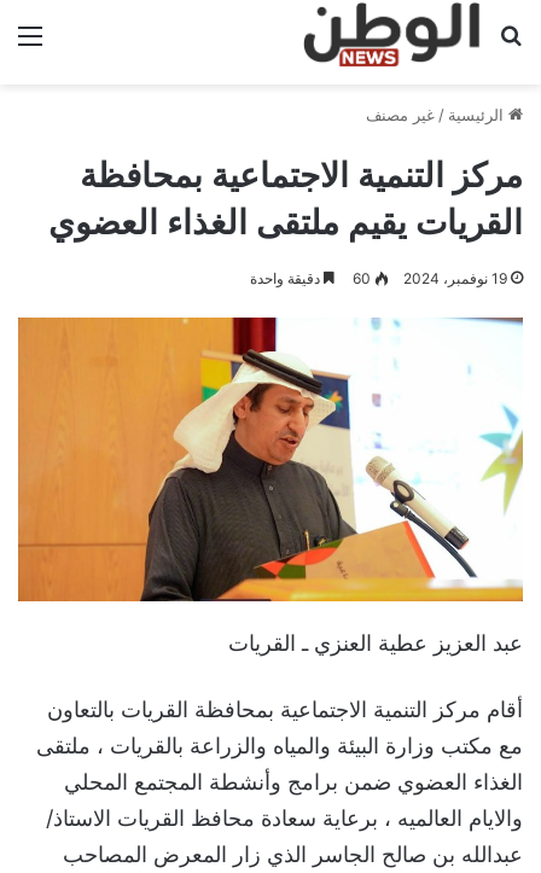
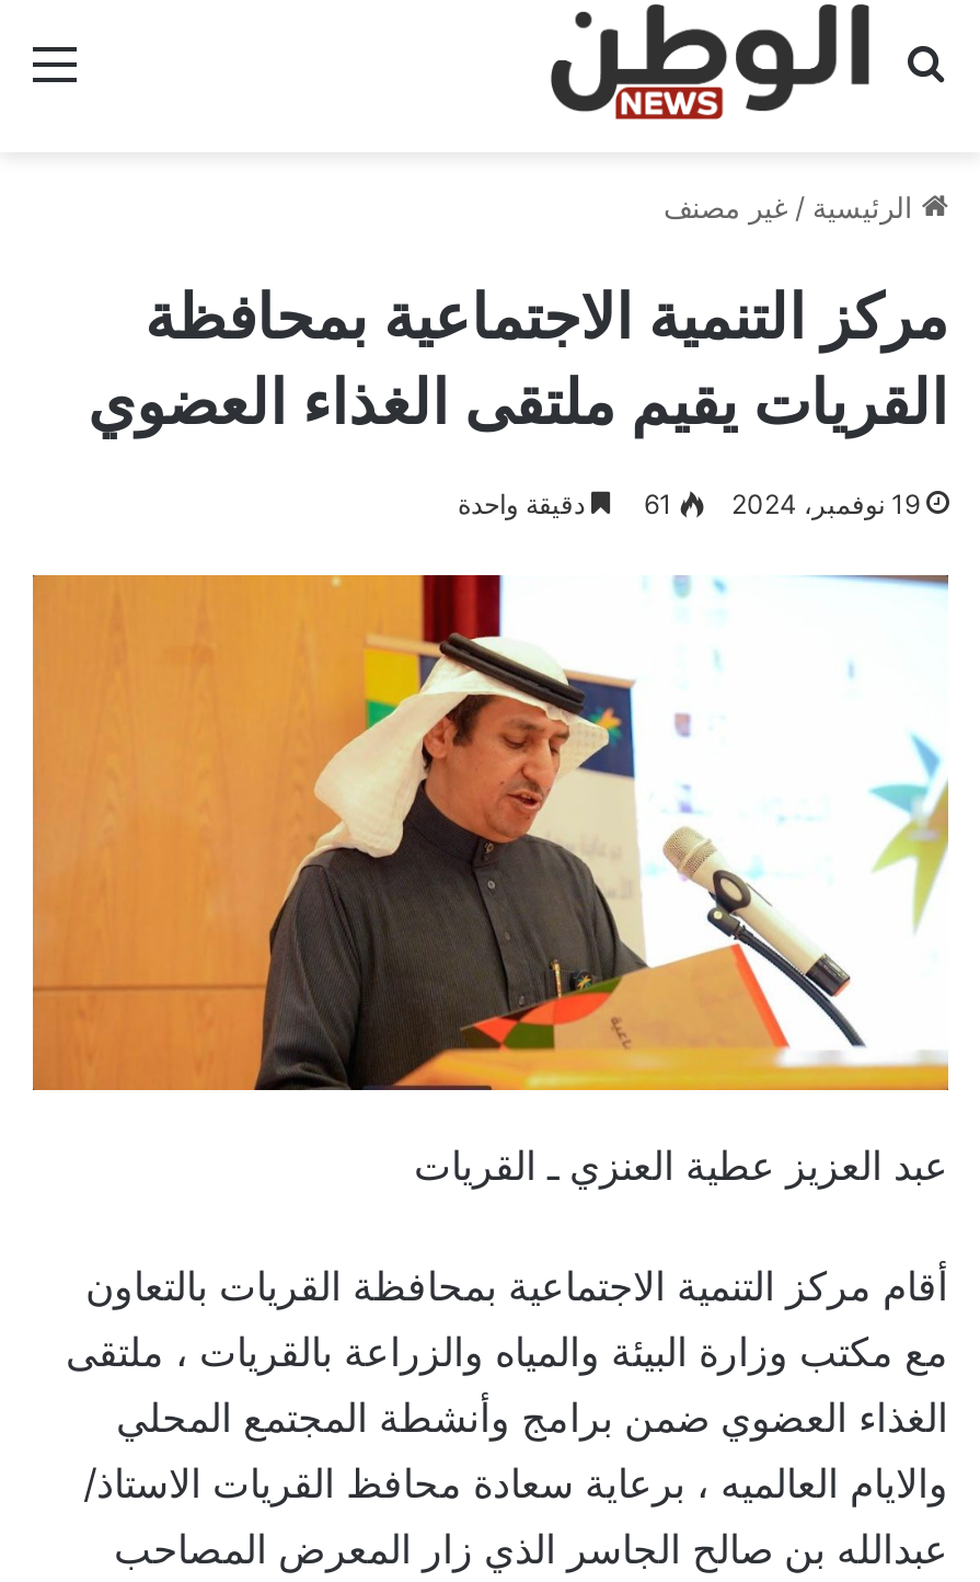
[250,269,371,287] 60 دقيقة واحدة -> [458,488,672,520] 61 دقيقة واحدة

